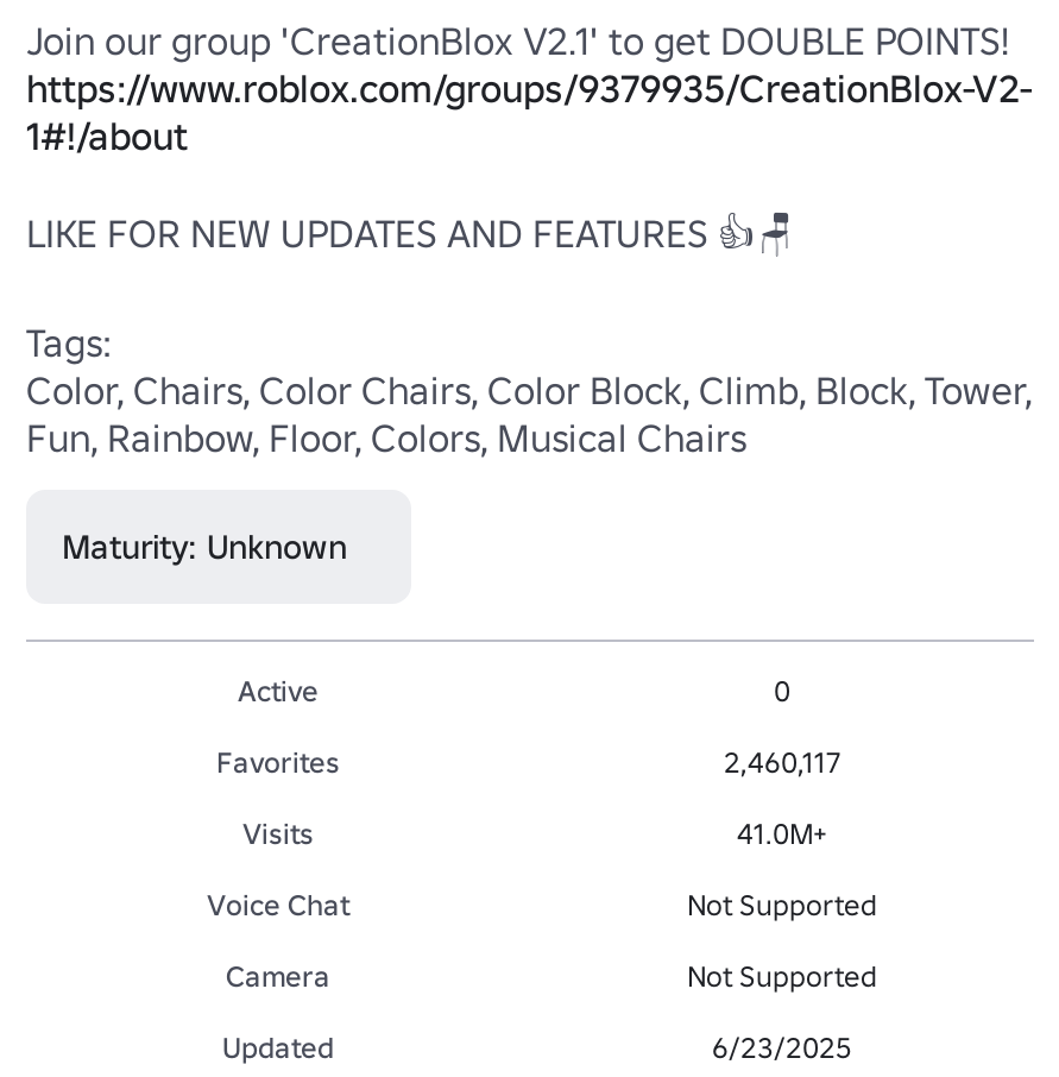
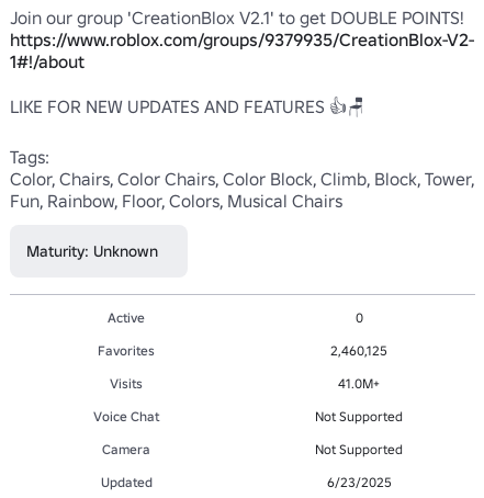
[724,743,840,779] 2,460,117 -> [330,342,387,358] 2,460,125

